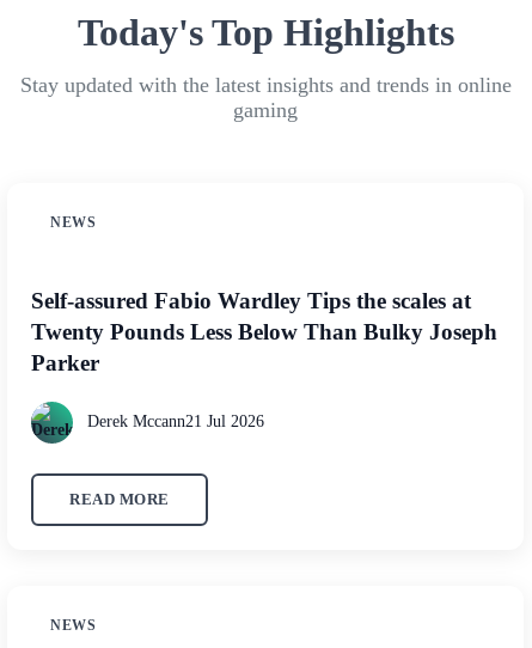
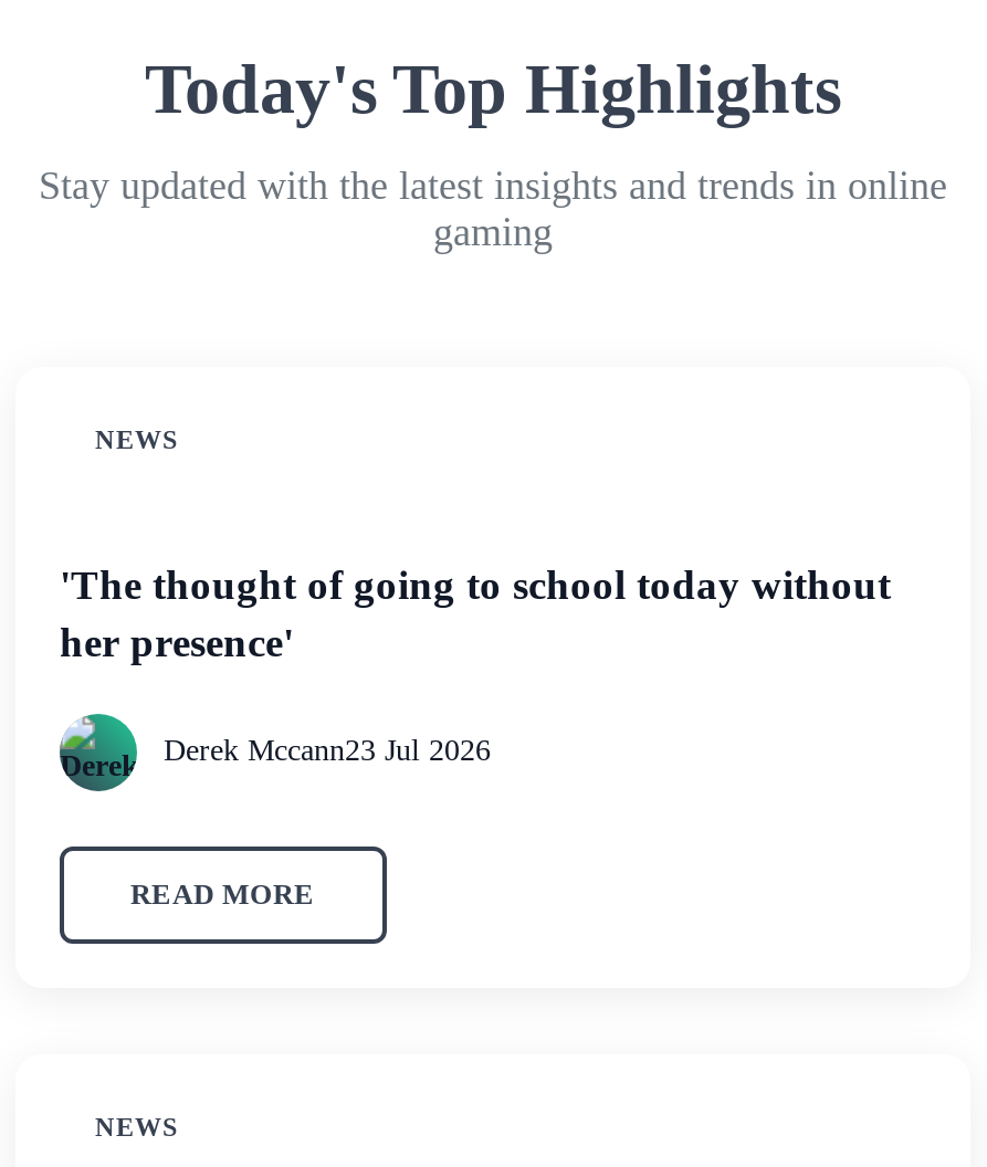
[31,288,497,376] Self-assured Fabio Wardley Tips the scales at | Twenty Pounds Less Below Than Bulky Joseph | Parker -> [60,562,891,665] 'The thought of going to school today without | her presence'
[87,413,264,431] Derek Mccann21 Jul 2026 -> [164,735,491,768] Derek Mccann23 Jul 2026

